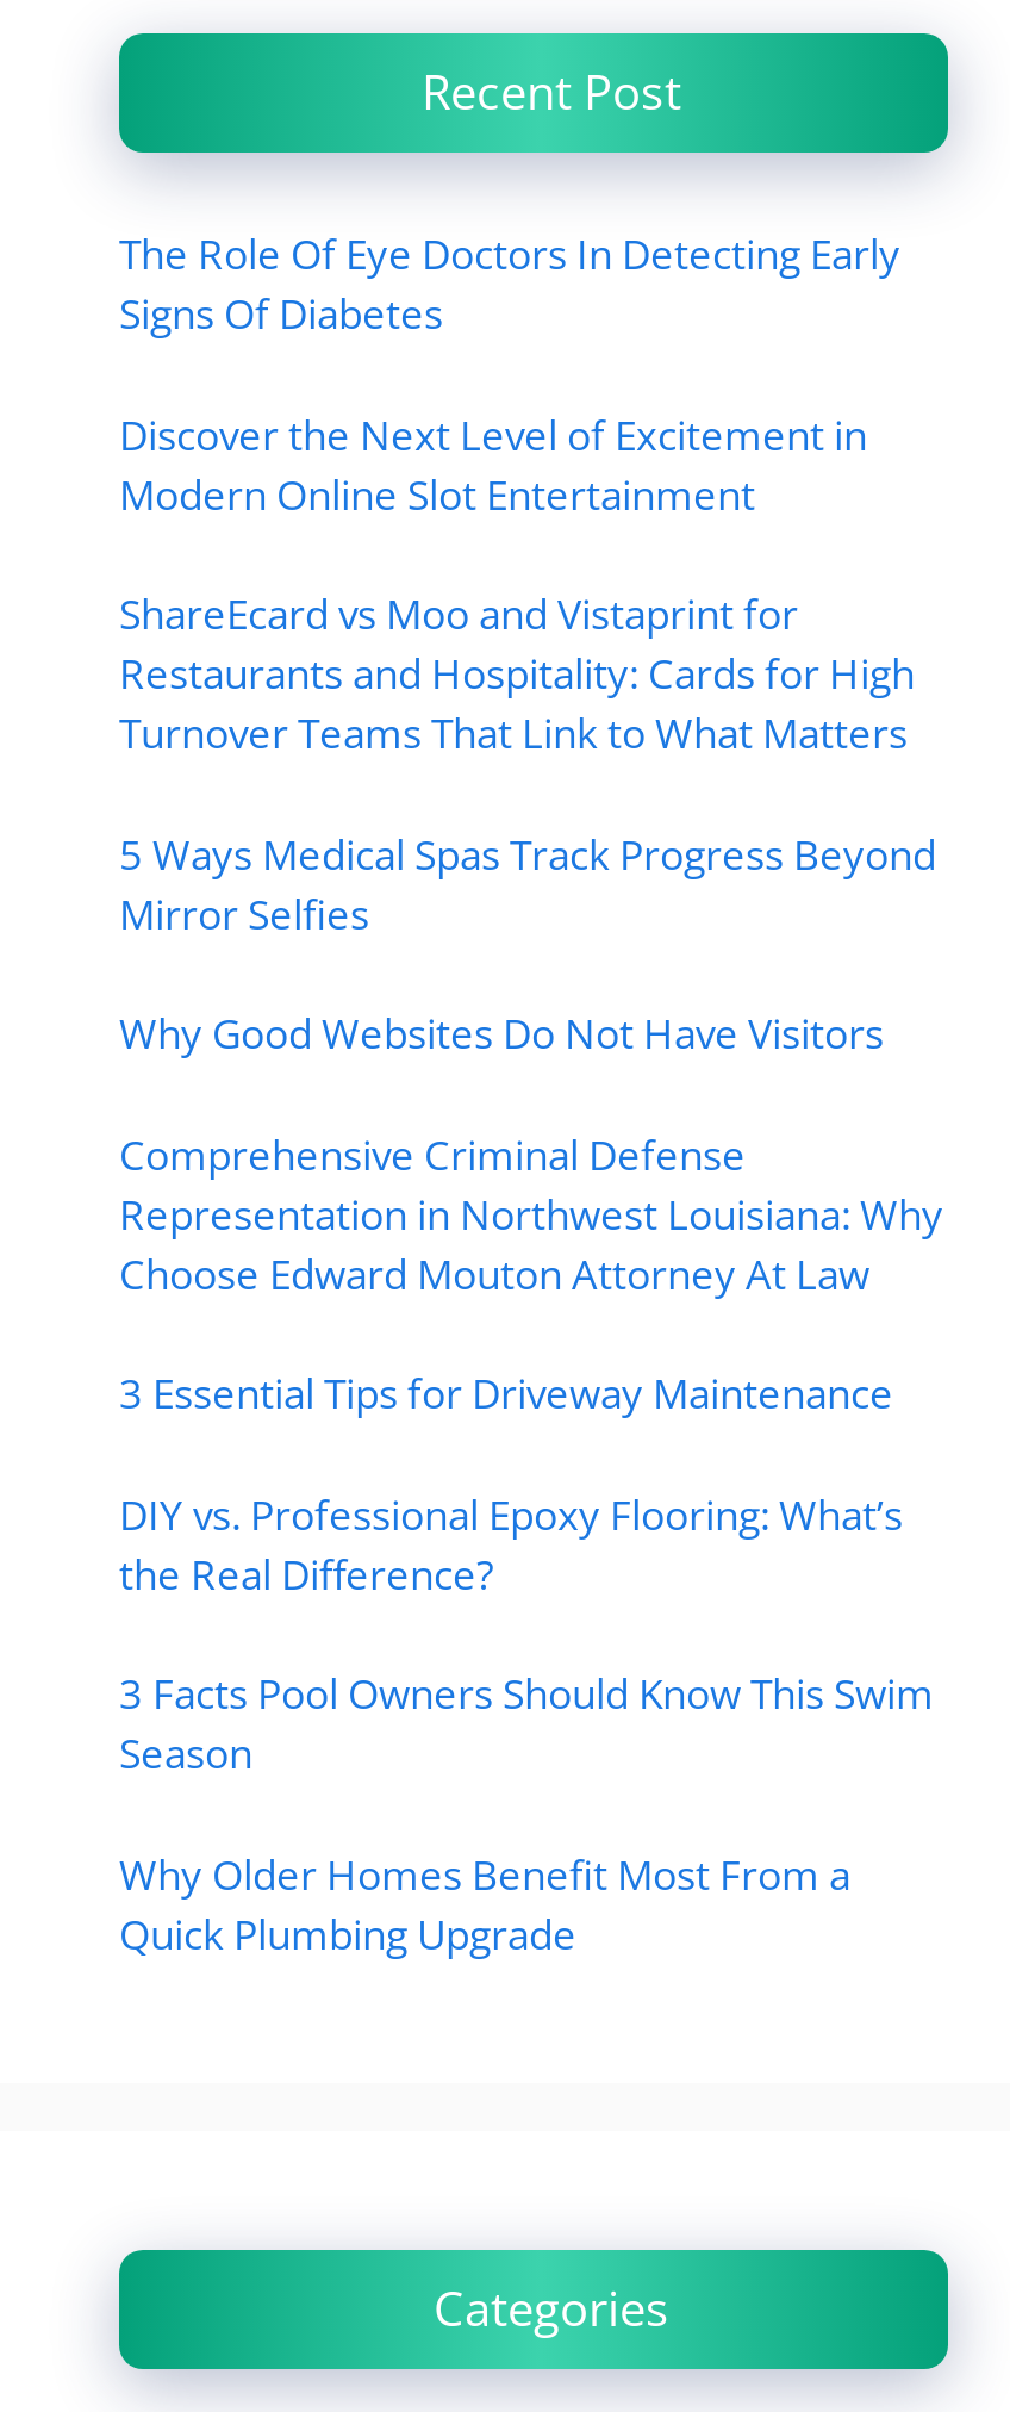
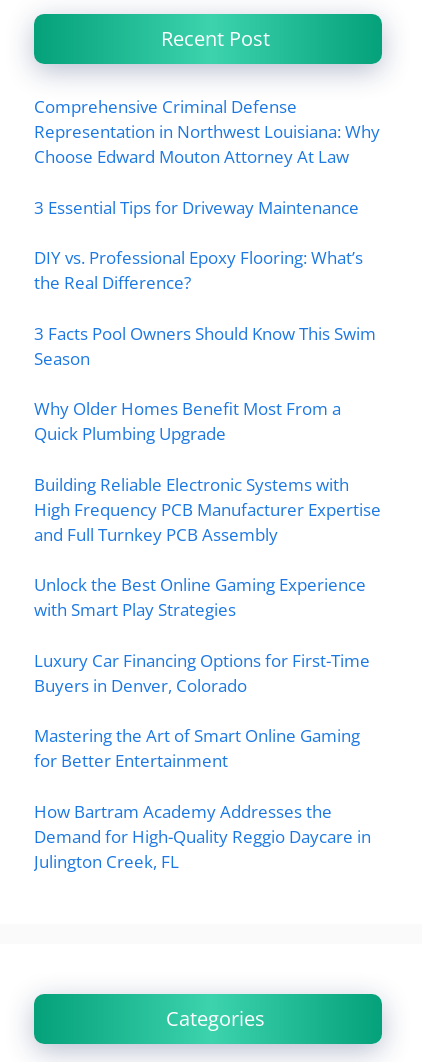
[119,227,936,1061] The Role Of Eye Doctors In Detecting Early | Signs Of Diabetes | Discover the Next Level of Excitement in | Modern Online Slot Entertainment | ShareEcard vs Moo and Vistaprint for | Restaurants and Hospitality: Cards for High | Turnover Teams That Link to What Matters | 5 Ways Medical Spas Track Progress Beyond | Mirror Selfies | Why Good Websites Do Not Have Visitors -> none
moved [119,1127,943,1961] -> [34,95,380,445]: Comprehensive Criminal Defense | Representation in Northwest Louisiana: Why | Choose Edward Mouton Attorney At Law | ... | Why Older Homes Benefit Most From a | Quick Plumbing Upgrade
none -> [34,473,381,873] Building Reliable Electronic Systems with | High Frequency PCB Manufacturer Expertise | and Full Turnkey PCB Assembly | Unlock the Best Online Gaming Experience | with Smart Play Strategies | Luxury Car Financing Options for First-Time | Buyers in Denver, Colorado | Mastering the Art of Smart Online Gaming | for Better Entertainment | How Bartram Academy Addresses the | Demand for High-Quality Reggio Daycare in | Julington Creek, FL

